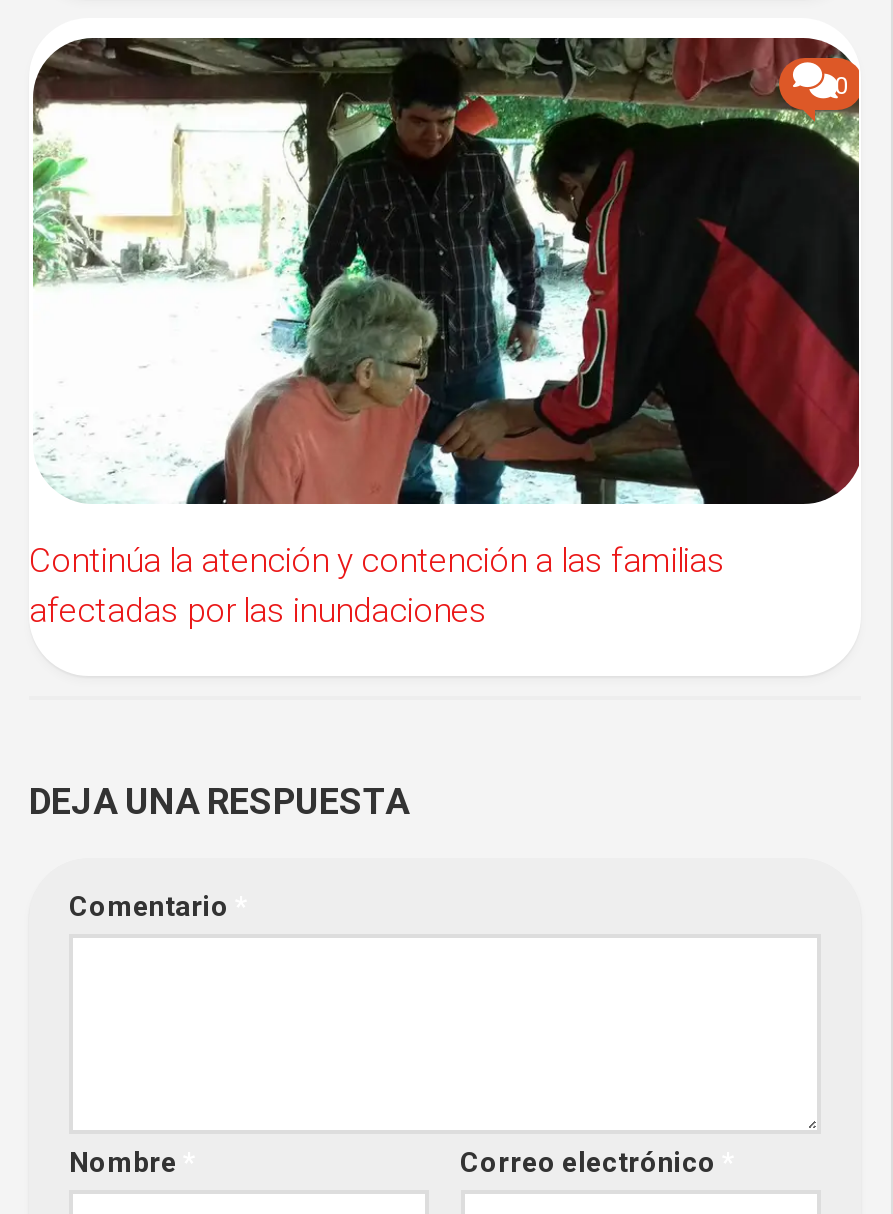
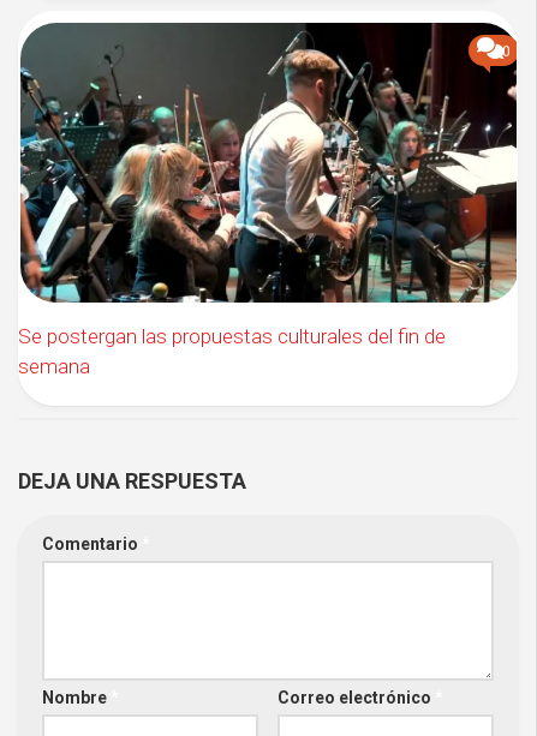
[29,36,861,630] [image] | Continúa la atención y contención a las familias | afectadas por las inundaciones -> [18,22,517,378] [image] | Se postergan las propuestas culturales del fin de | semana

